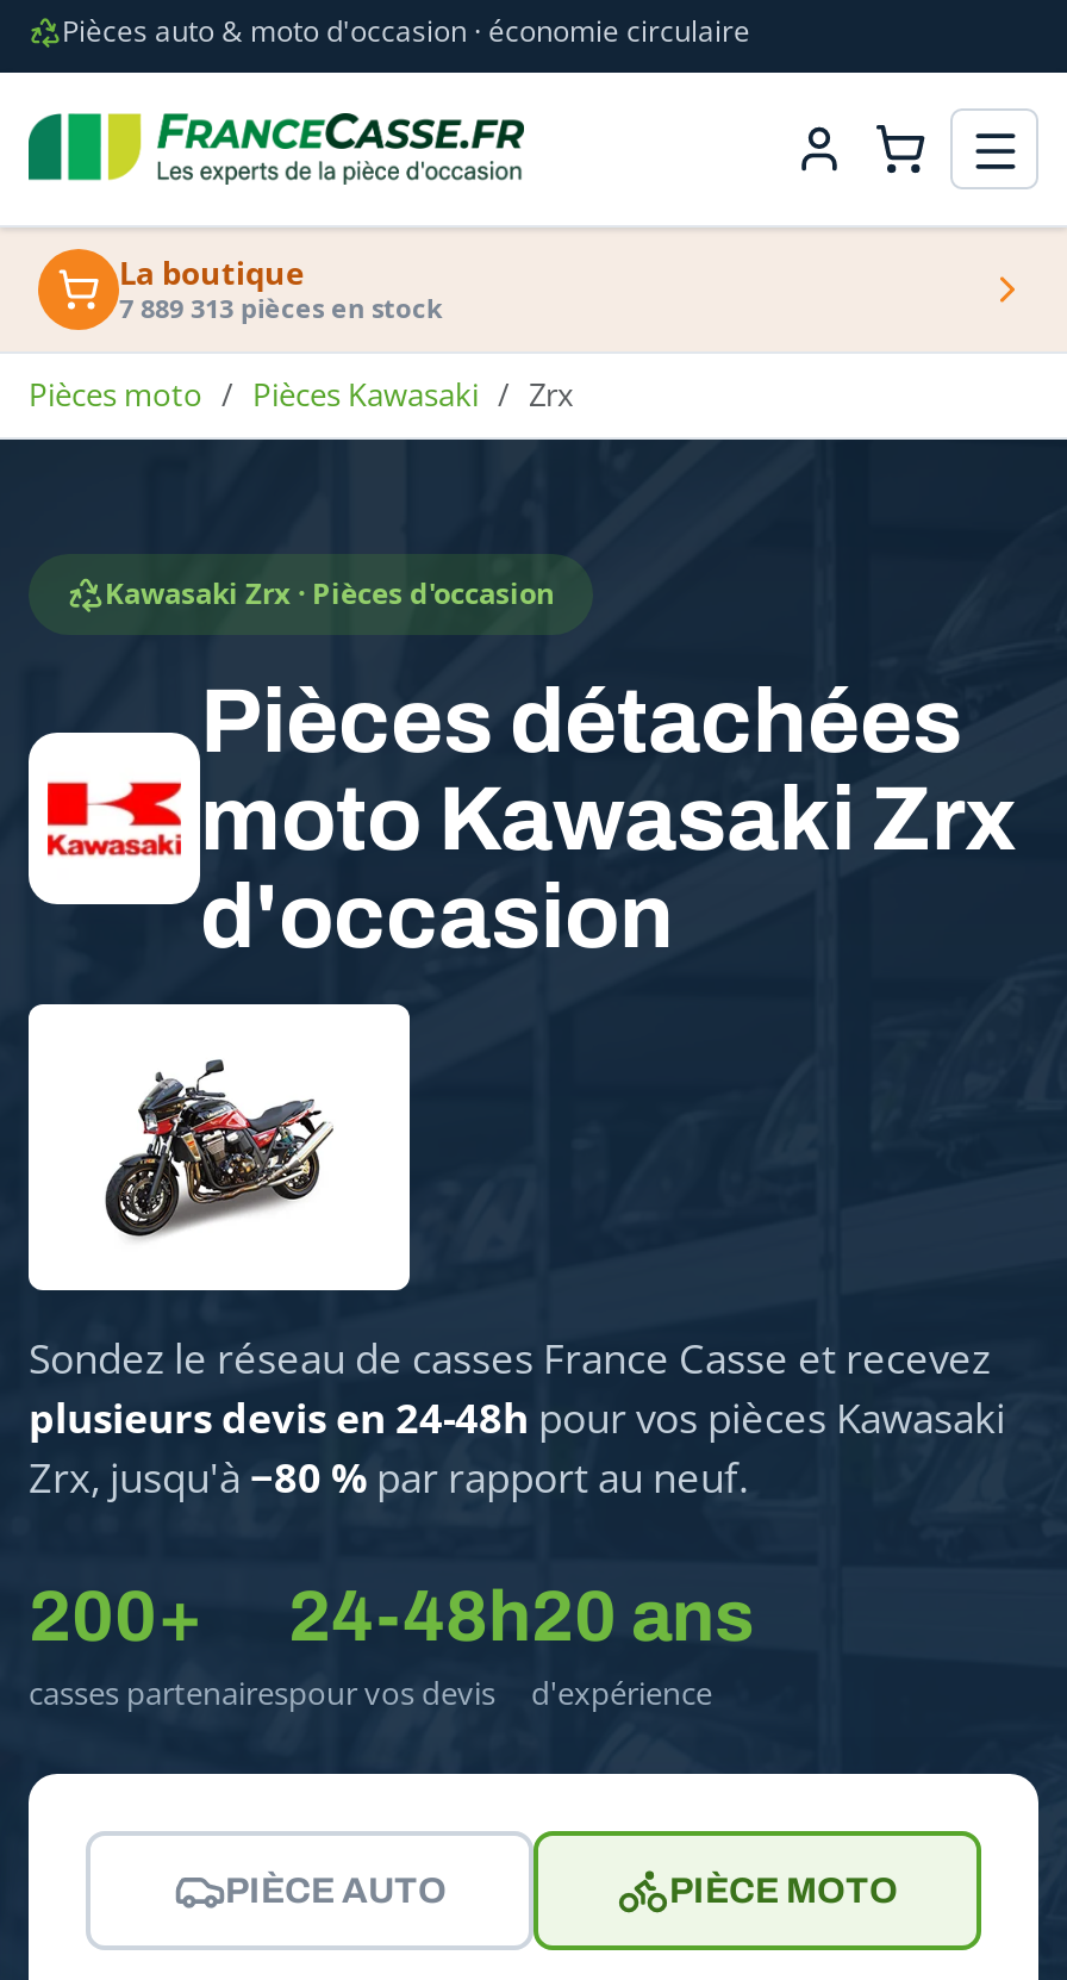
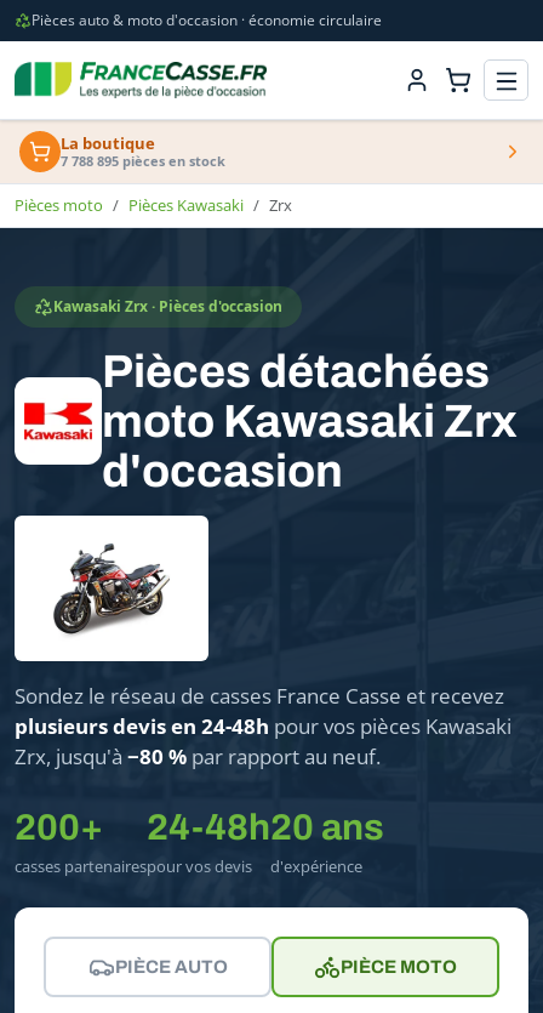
[119,289,443,325] 7 889 313 pièces en stock -> [61,151,225,170] 7 788 895 pièces en stock

